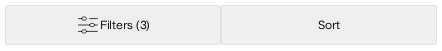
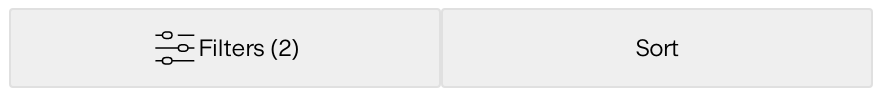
[100,18,150,32] Filters (3) -> [198,34,300,62] Filters (2)

